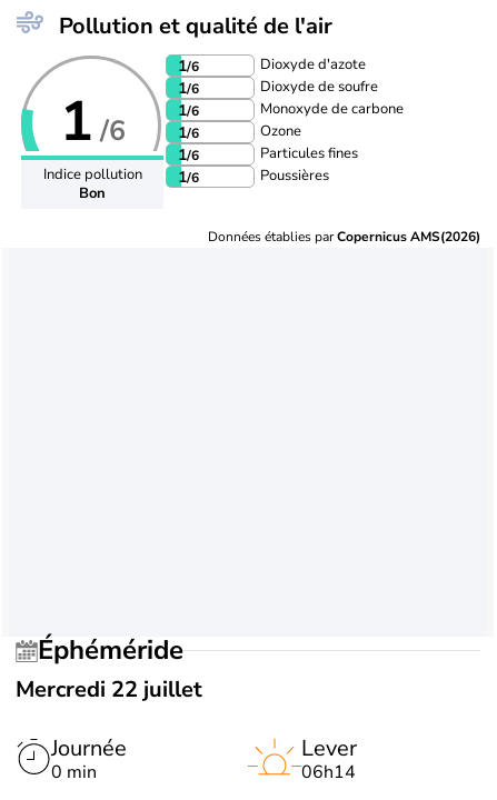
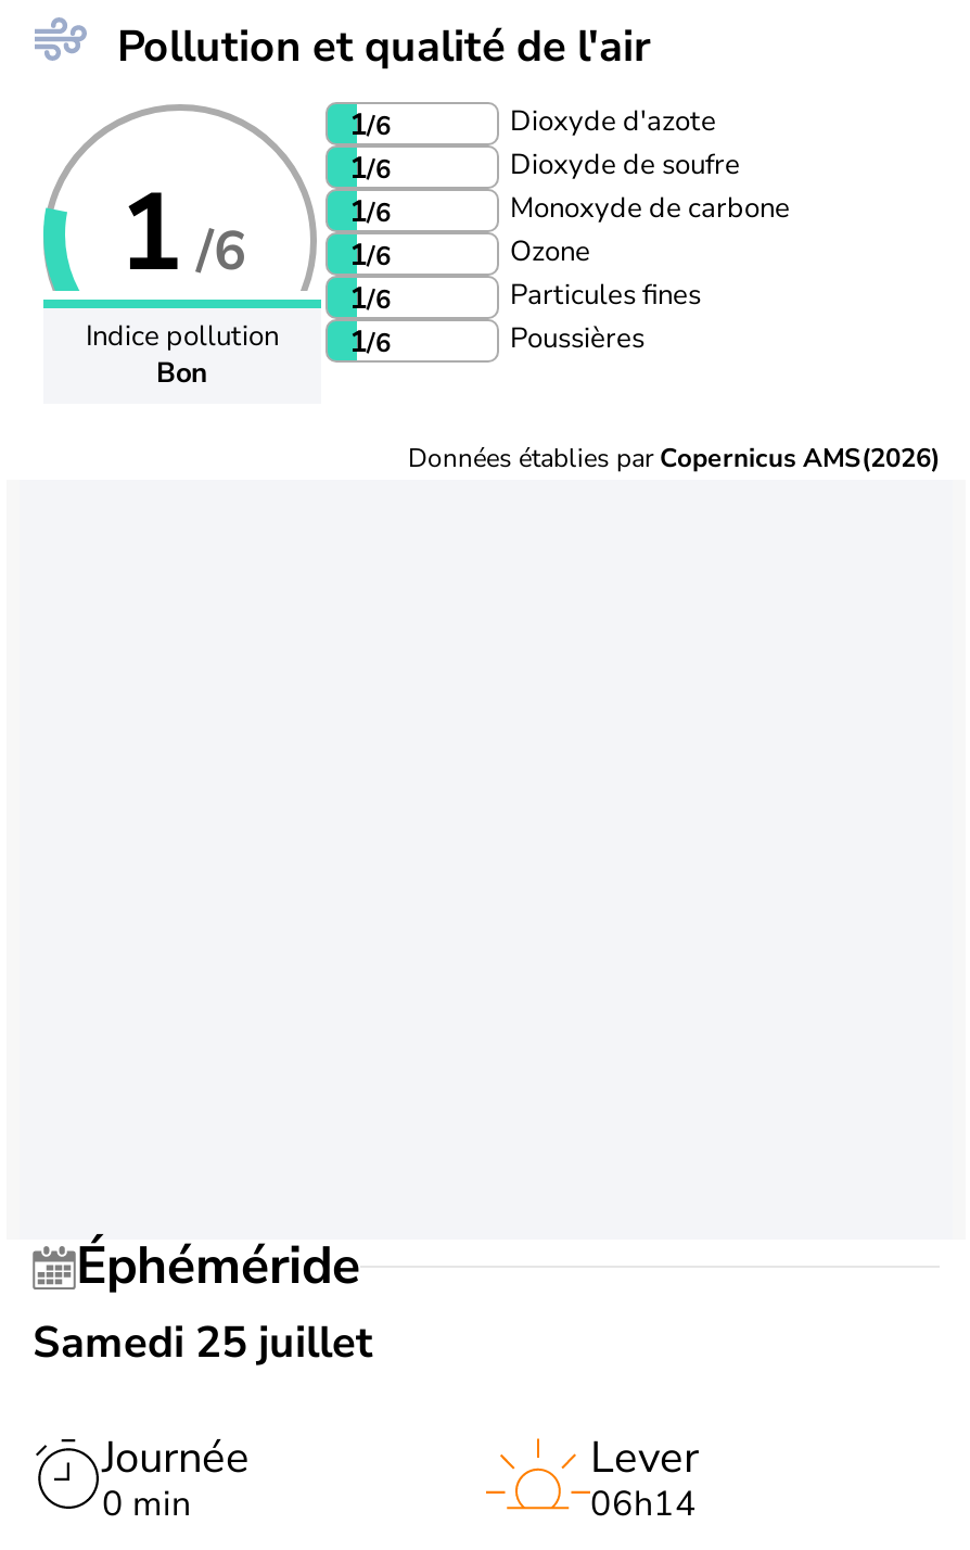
[16,674,202,704] Mercredi 22 juillet -> [33,1313,373,1372] Samedi 25 juillet

